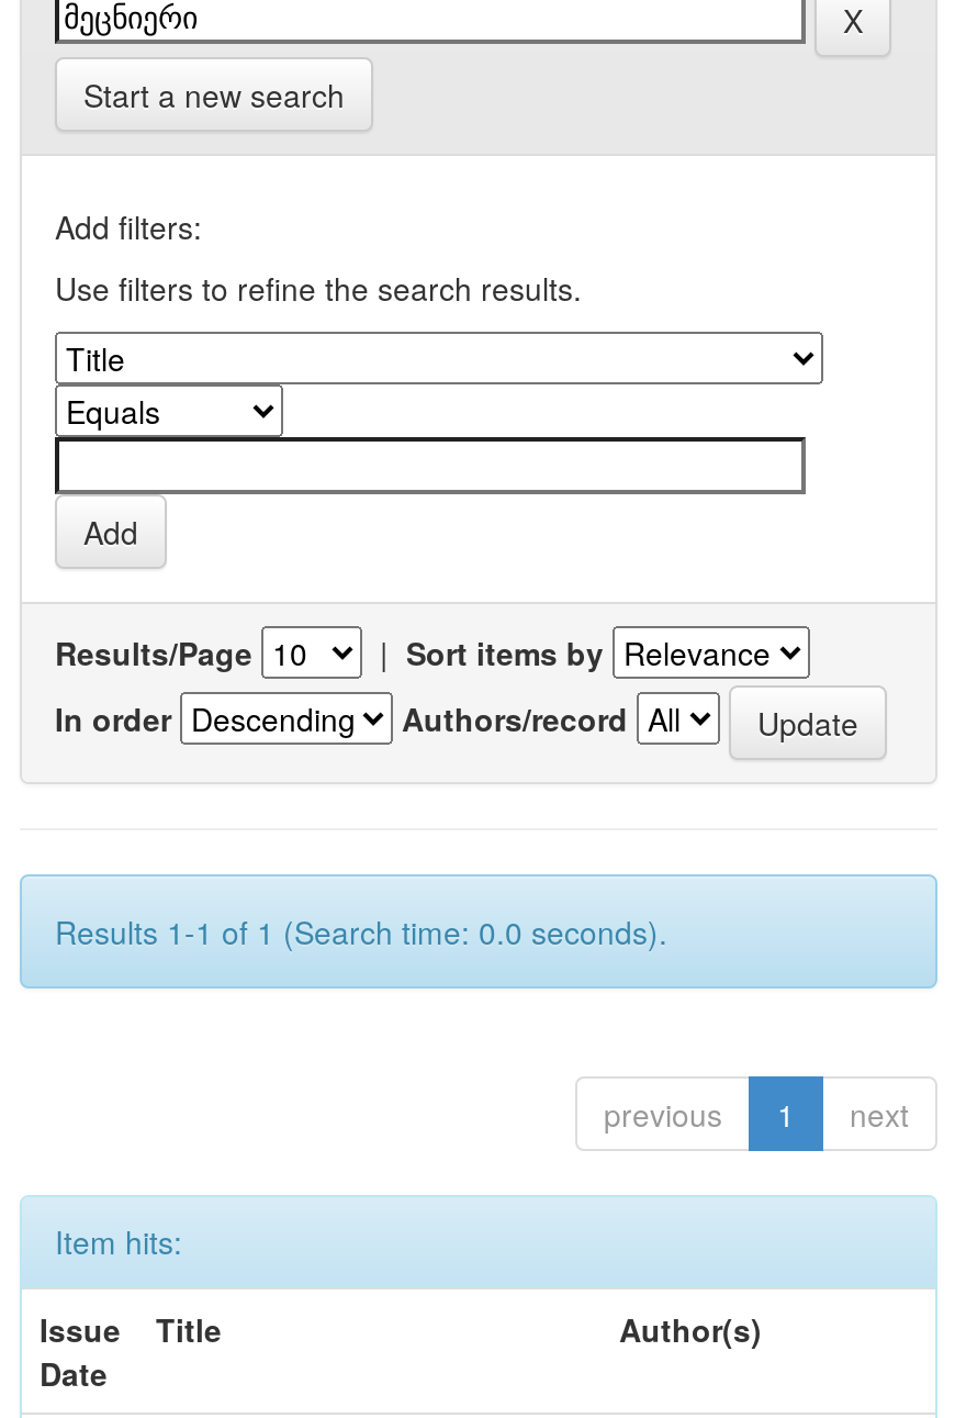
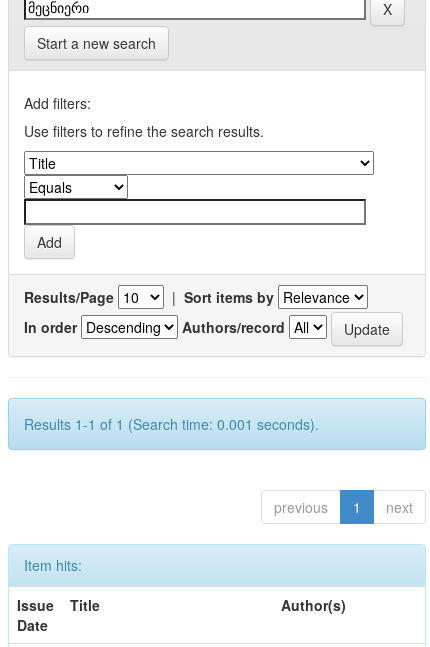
[55,909,667,953] Results 1-1 of 1 (Search time: 0.0 seconds). -> [24,414,319,434] Results 1-1 of 1 (Search time: 0.001 seconds).

